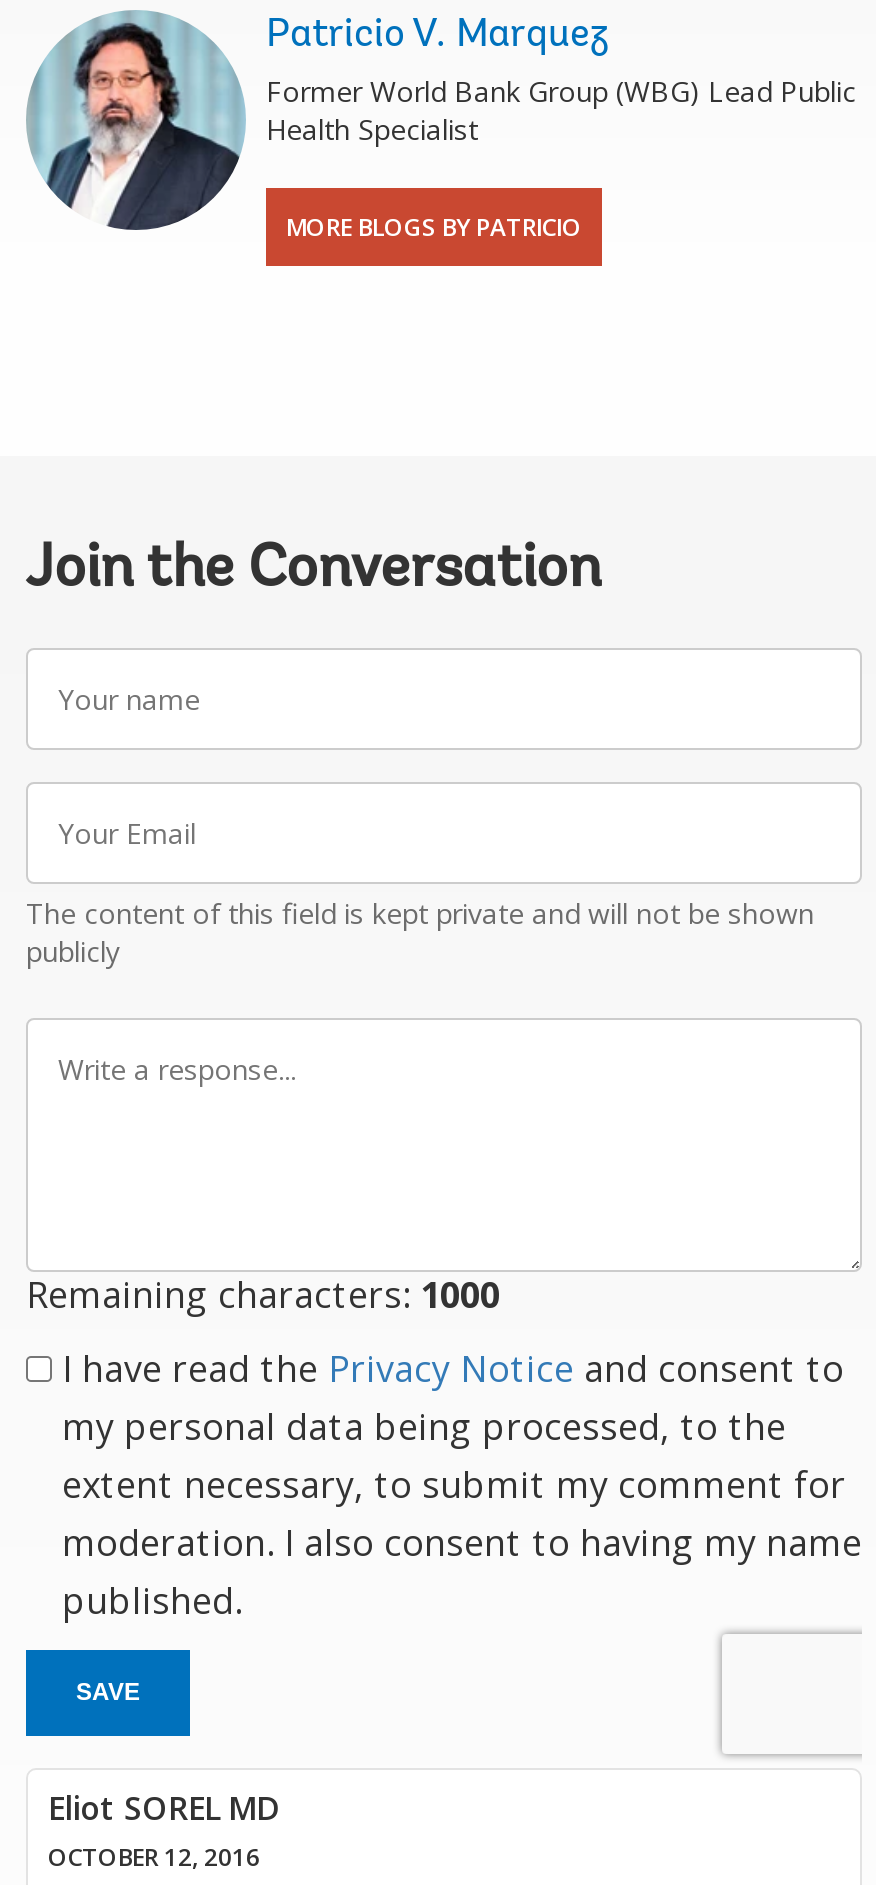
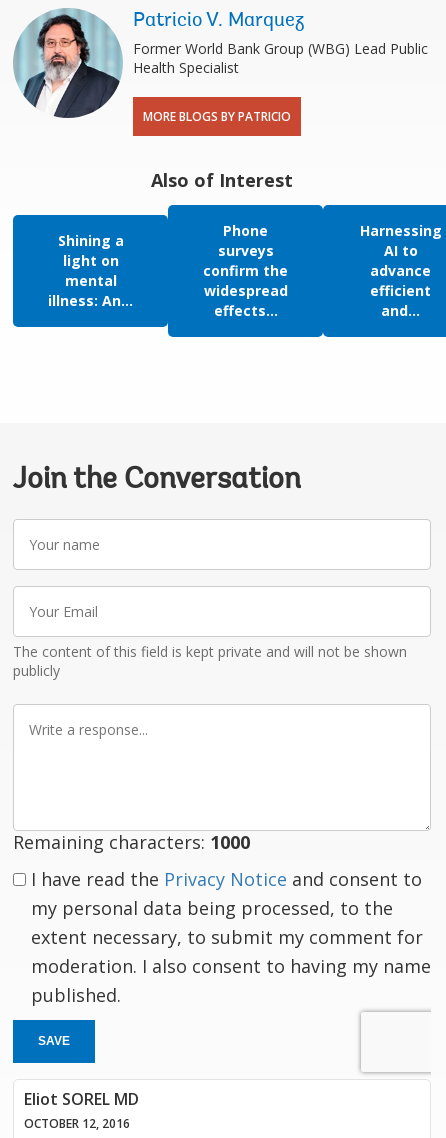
none -> [12,168,443,338] [image] | Also of Interest | Shining a | light on | mental | illness: An...
none -> [203,221,288,320] Phone | surveys | confirm the | widespread | effects...
none -> [359,221,441,320] Harnessing | AI to | advance | efficient | and...

